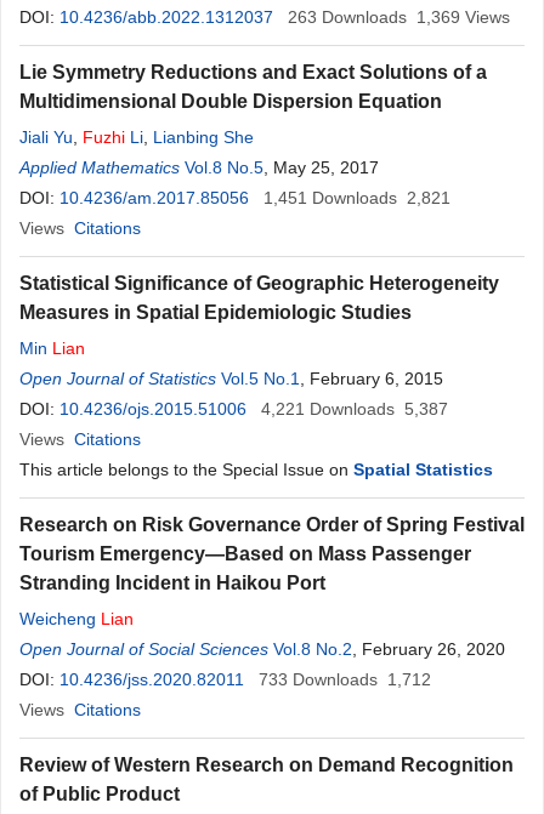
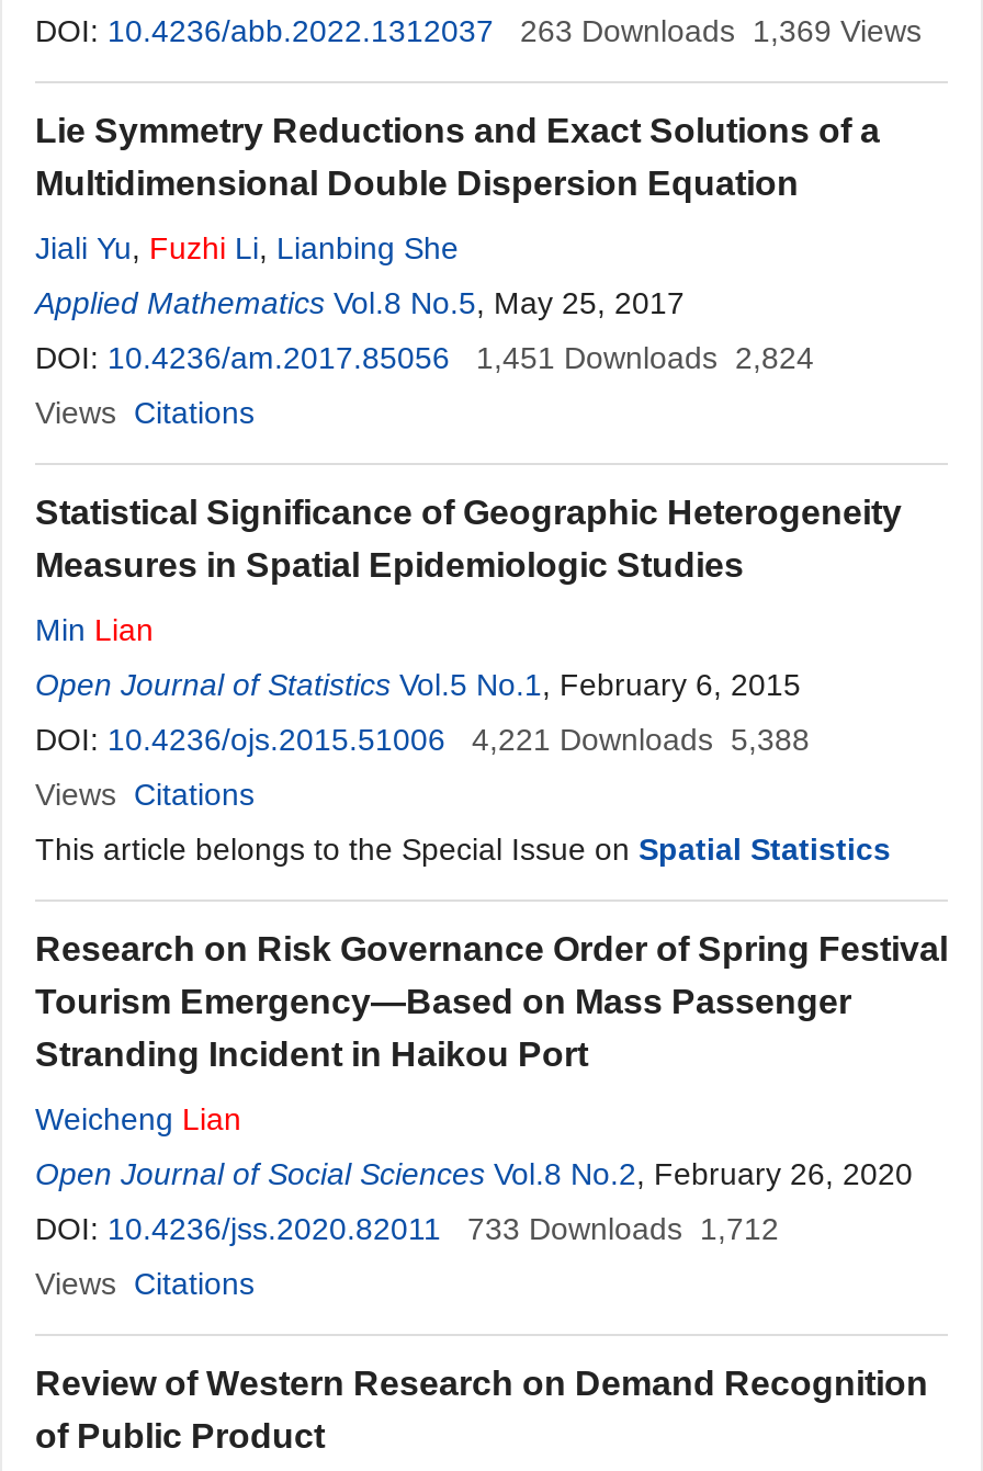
[19,188,450,207] DOI: 10.4236/am.2017.85056 1,451 Downloads 2,821 -> [35,340,814,375] DOI: 10.4236/am.2017.85056 1,451 Downloads 2,824
[19,399,448,419] DOI: 10.4236/ojs.2015.51006 4,221 Downloads 5,387 -> [35,722,810,757] DOI: 10.4236/ojs.2015.51006 4,221 Downloads 5,388

